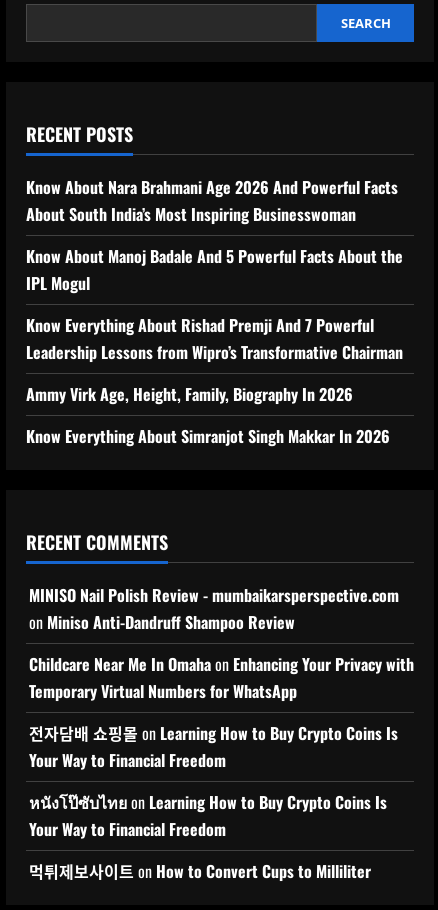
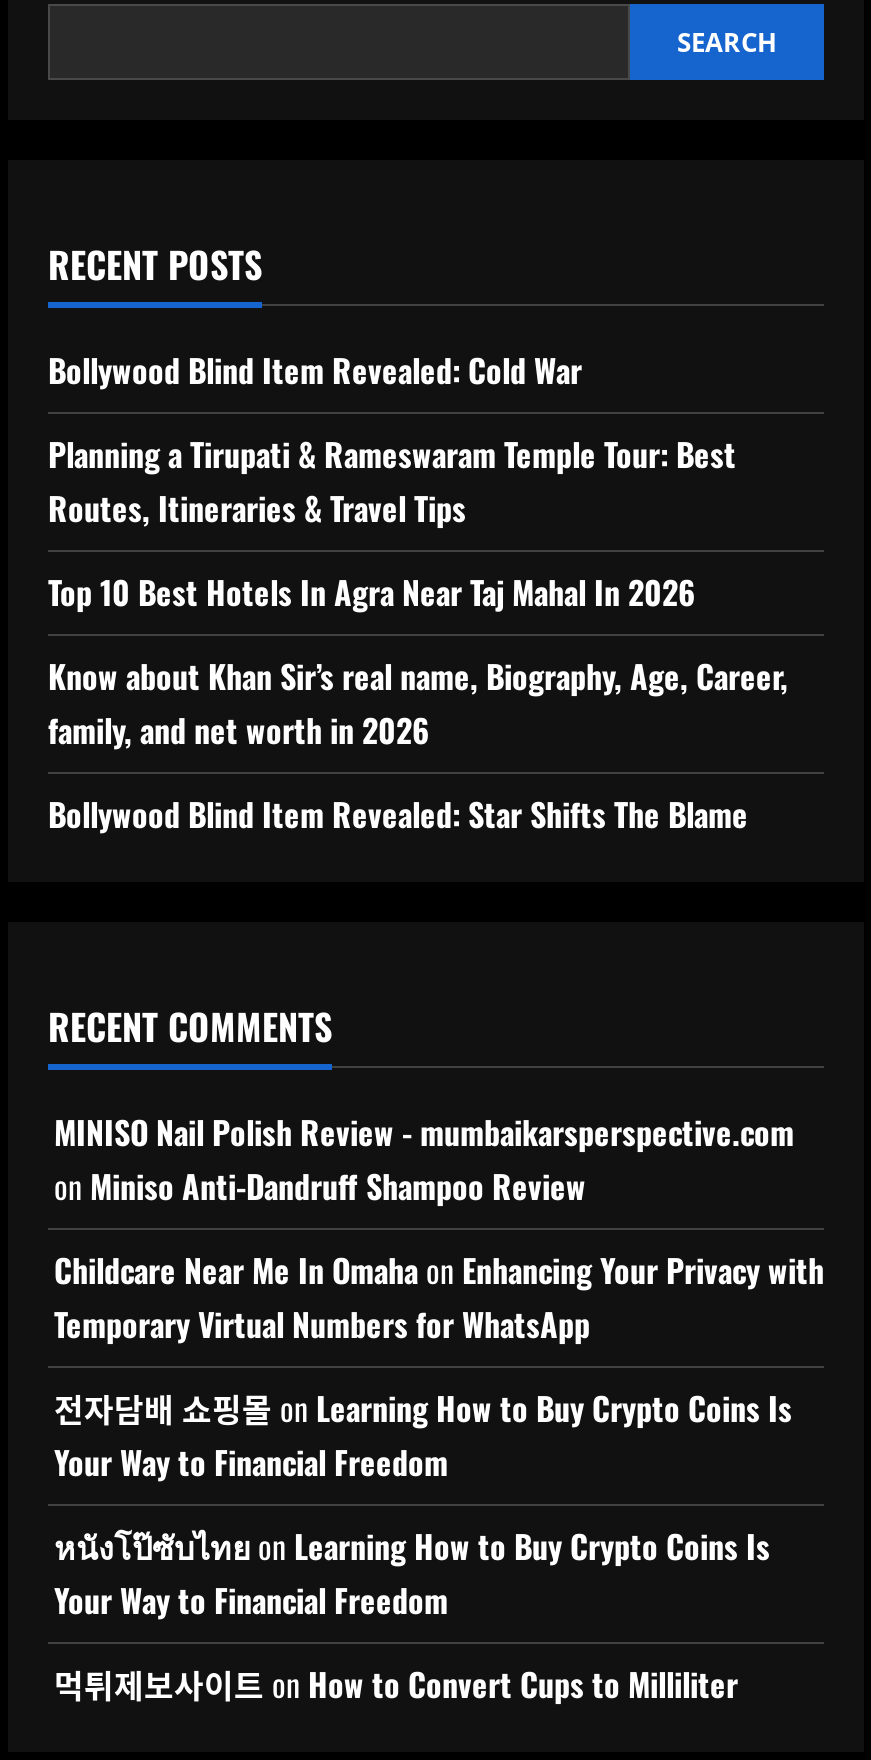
[26,175,398,226] Know About Nara Brahmani Age 2026 And Powerful Facts | About South India’s Most Inspiring Businesswoman -> [48,346,582,394] Bollywood Blind Item Revealed: Cold War
[26,244,403,295] Know About Manoj Badale And 5 Powerful Facts About the | IPL Mogul -> [48,430,736,532] Planning a Tirupati & Rameswaram Temple Tour: Best | Routes, Itineraries & Travel Tips
[26,313,403,364] Know Everything About Rishad Premji And 7 Powerful | Leadership Lessons from Wipro’s Transformative Chairman -> [48,568,696,616] Top 10 Best Hotels In Agra Near Taj Mahal In 2026
[26,382,353,406] Ammy Virk Age, Height, Family, Biography In 2026 -> [48,652,788,754] Know about Khan Sir’s real name, Biography, Age, Career, | family, and net worth in 2026
[26,424,390,448] Know Everything About Simranjot Singh Makkar In 2026 -> [48,790,748,838] Bollywood Blind Item Revealed: Star Shifts The Blame

